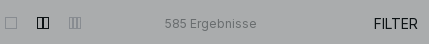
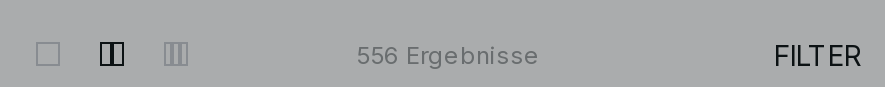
[165,15,257,30] 585 Ergebnisse -> [356,39,540,69] 556 Ergebnisse

